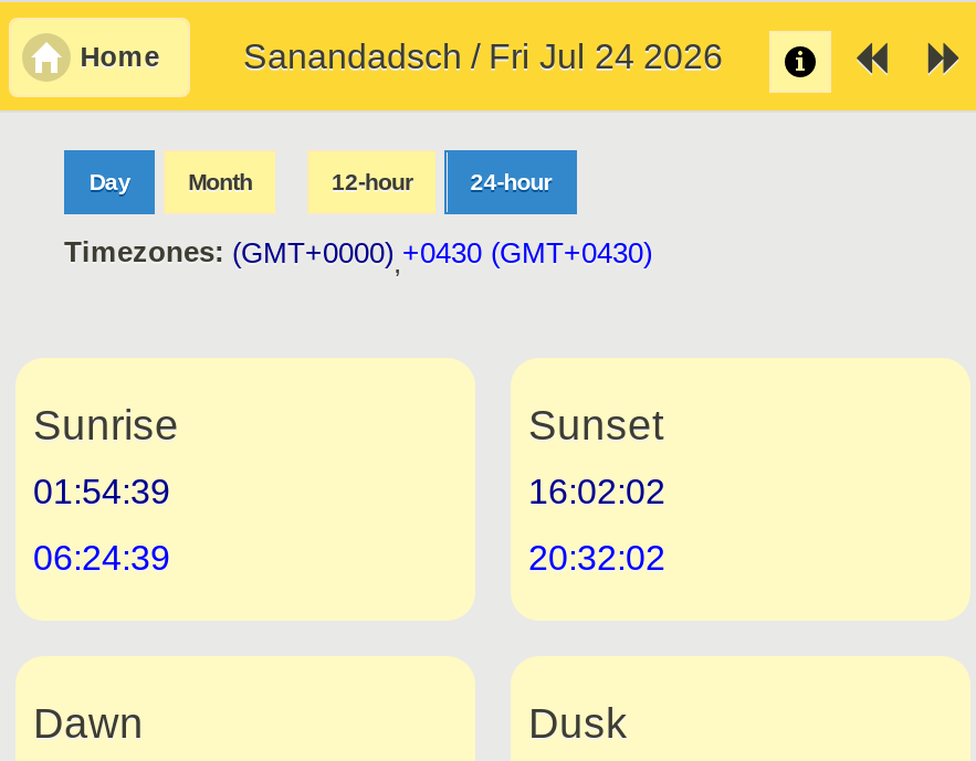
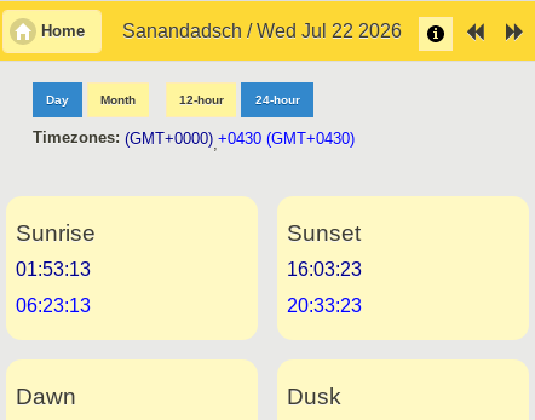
[243,38,723,76] Sanandadsch / Fri Jul 24 2026 -> [122,21,402,41] Sanandadsch / Wed Jul 22 2026
[33,473,170,510] 01:54:39 -> [16,259,91,280] 01:53:13
[528,473,665,510] 16:02:02 -> [287,259,362,280] 16:03:23
[33,539,170,577] 06:24:39 -> [16,295,91,316] 06:23:13
[528,539,665,577] 20:32:02 -> [287,295,362,316] 20:33:23

